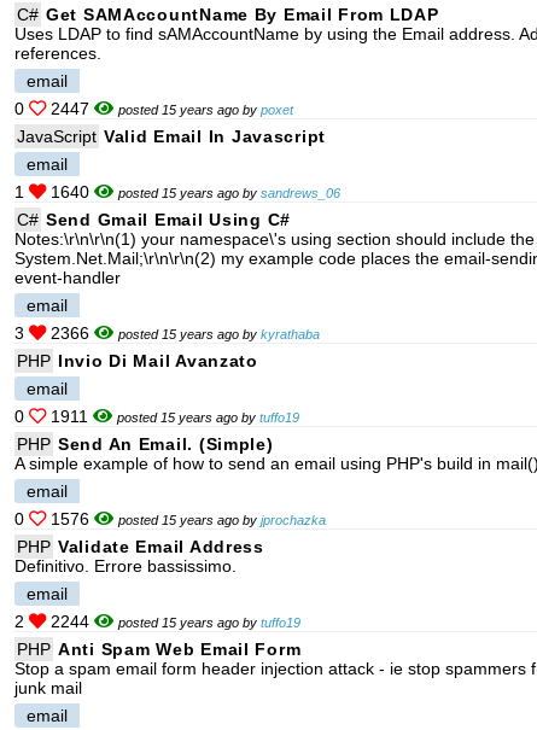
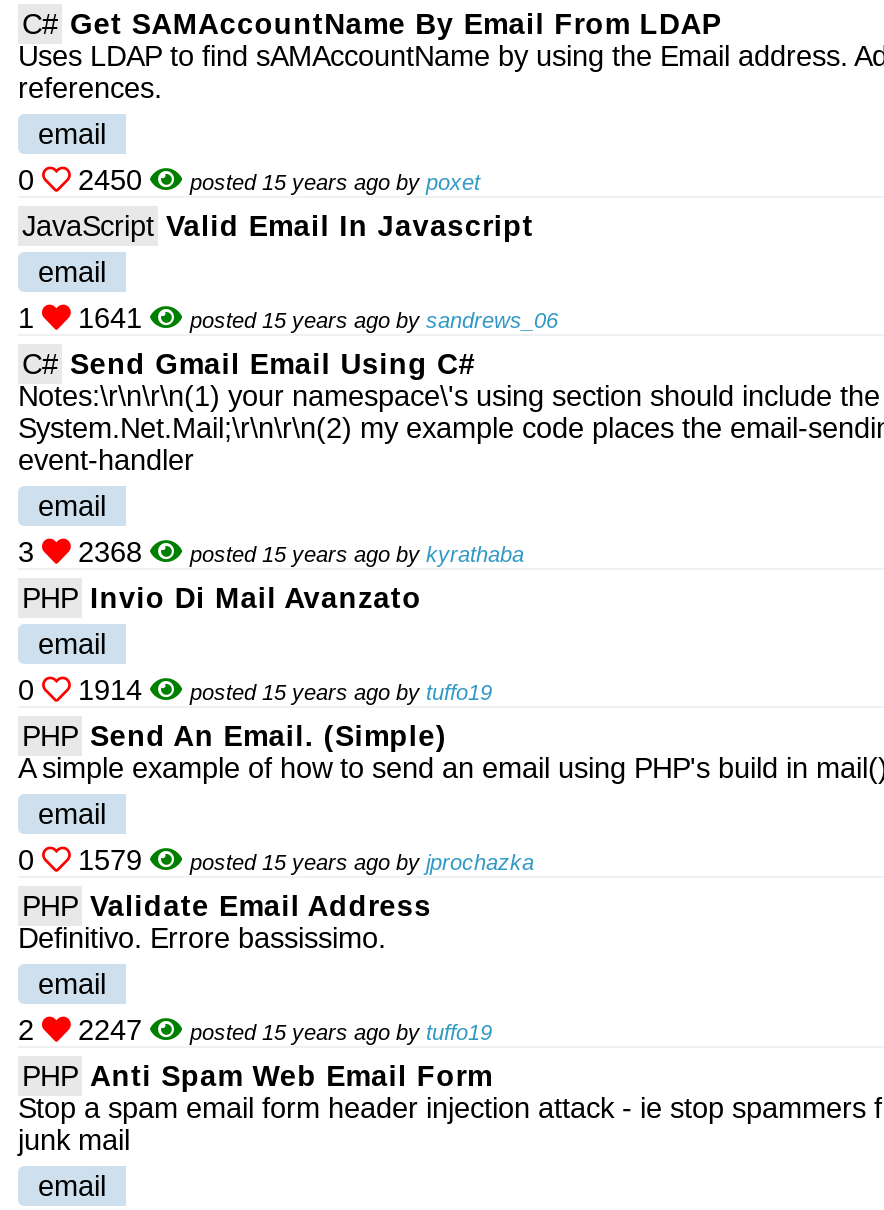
[14,99,293,119] 0 2447 posted 15 years ago by poxet -> [18,165,480,197] 0 2450 posted 15 years ago by poxet
[14,183,340,202] 1 1640 posted 15 years ago by sandrews_06 -> [18,303,558,335] 1 1641 posted 15 years ago by sandrews_06
[14,324,320,343] 3 2366 posted 15 years ago by kyrathaba -> [18,537,524,569] 3 2368 posted 15 years ago by kyrathaba
[14,407,299,426] 0 1911 posted 15 years ago by tuffo19 -> [18,675,492,707] 0 1914 posted 15 years ago by tuffo19
[14,510,326,529] 0 1576 posted 15 years ago by jprochazka -> [18,845,534,877] 0 1579 posted 15 years ago by jprochazka
[14,612,300,631] 2 2244 posted 15 years ago by tuffo19 -> [18,1015,492,1047] 2 2247 posted 15 years ago by tuffo19

